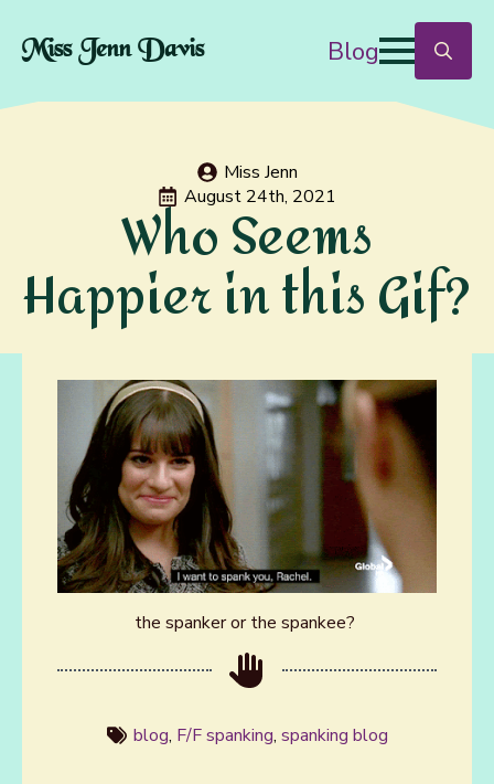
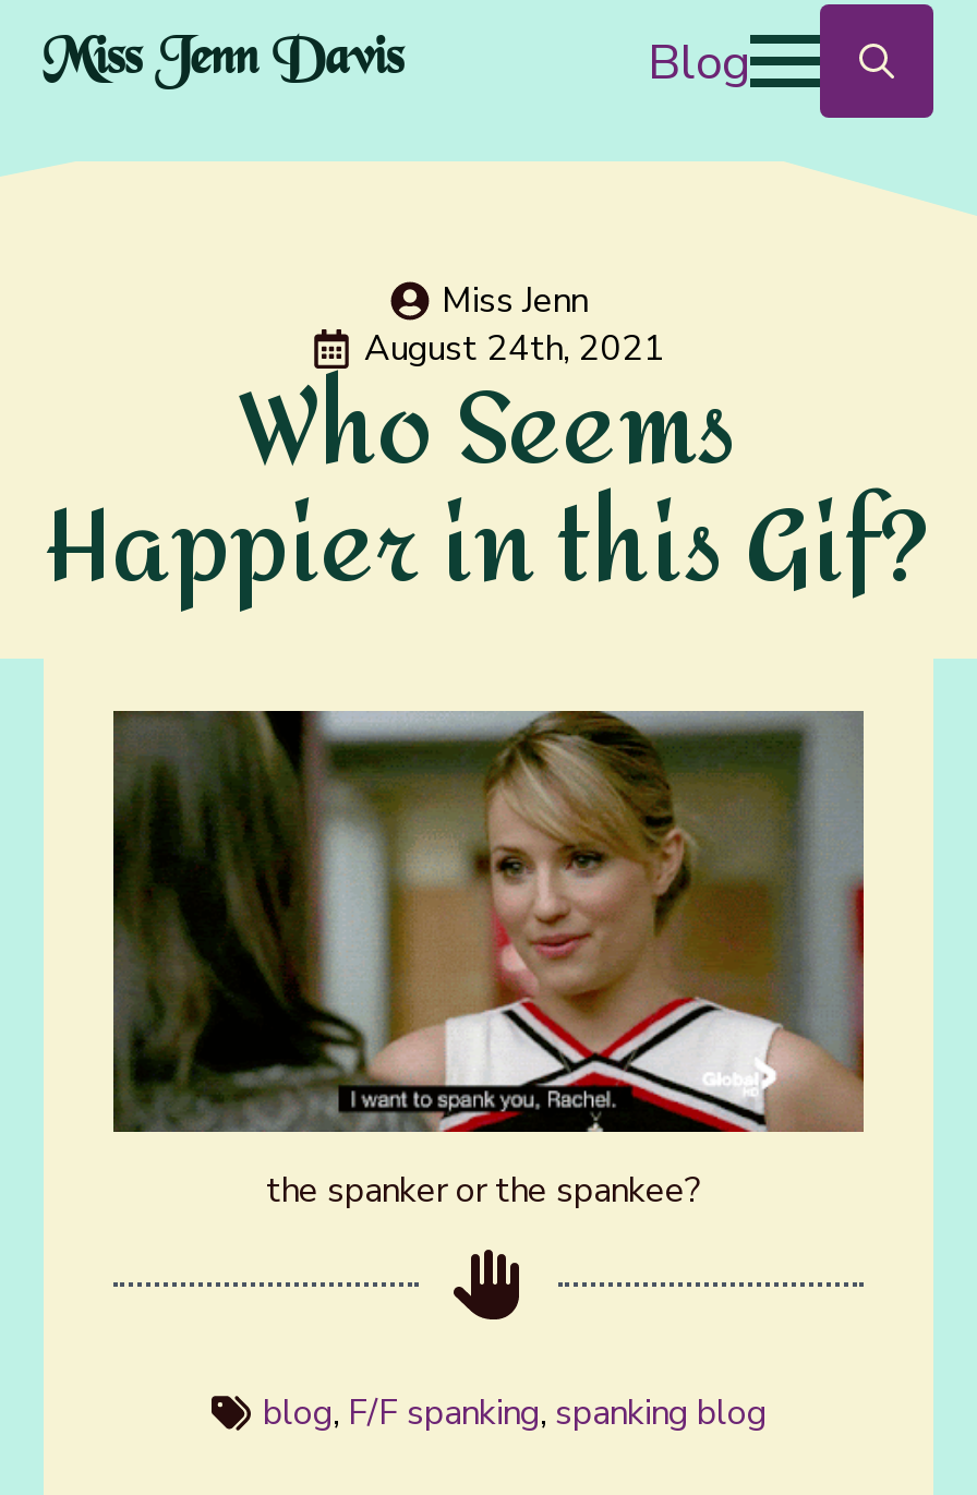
[57,379,438,594] [image] -> [113,709,866,1134] [image]

